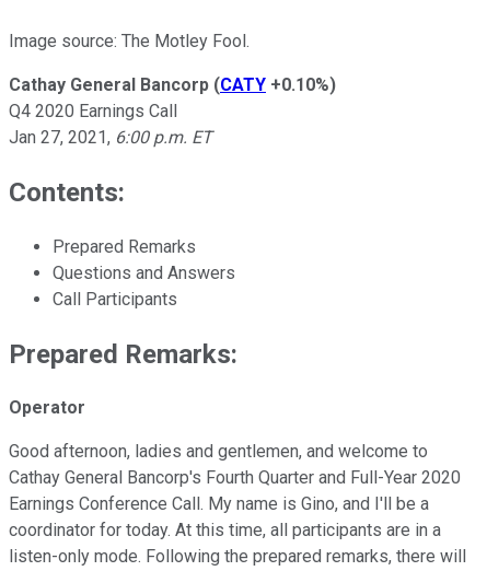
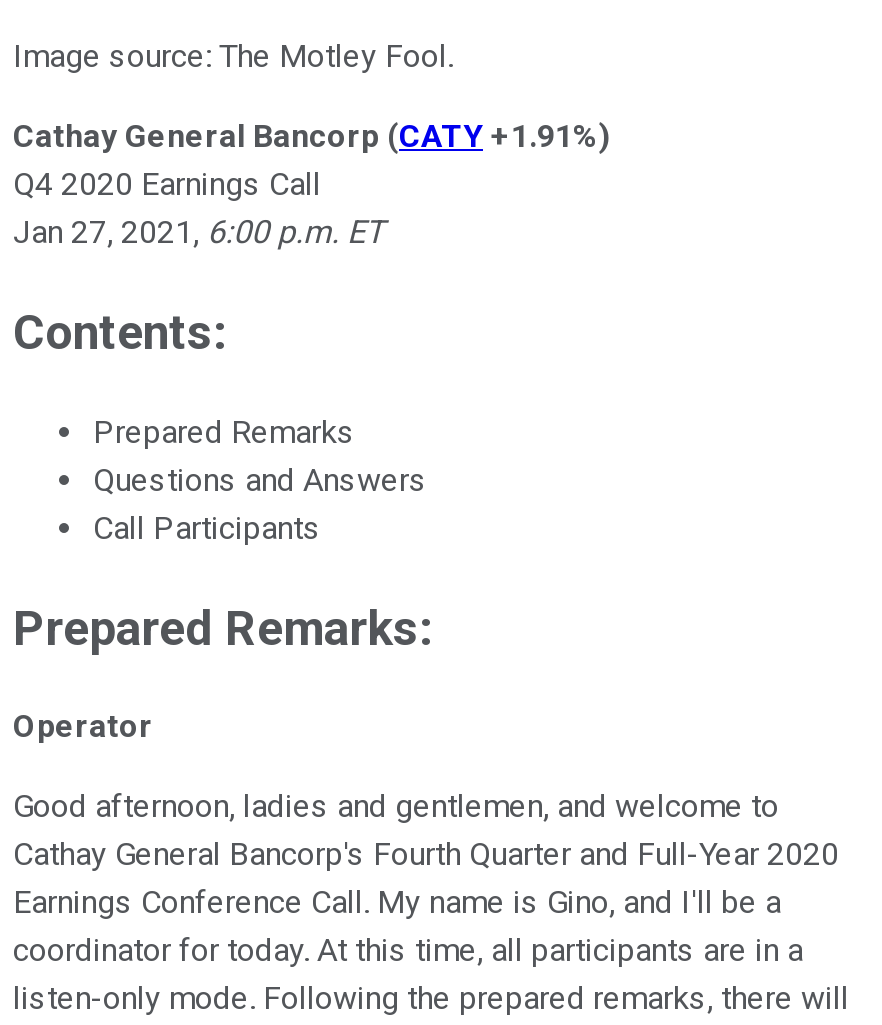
[9,74,336,95] Cathay General Bancorp (CATY +0.10%) -> [13,117,611,155] Cathay General Bancorp (CATY +1.91%)

